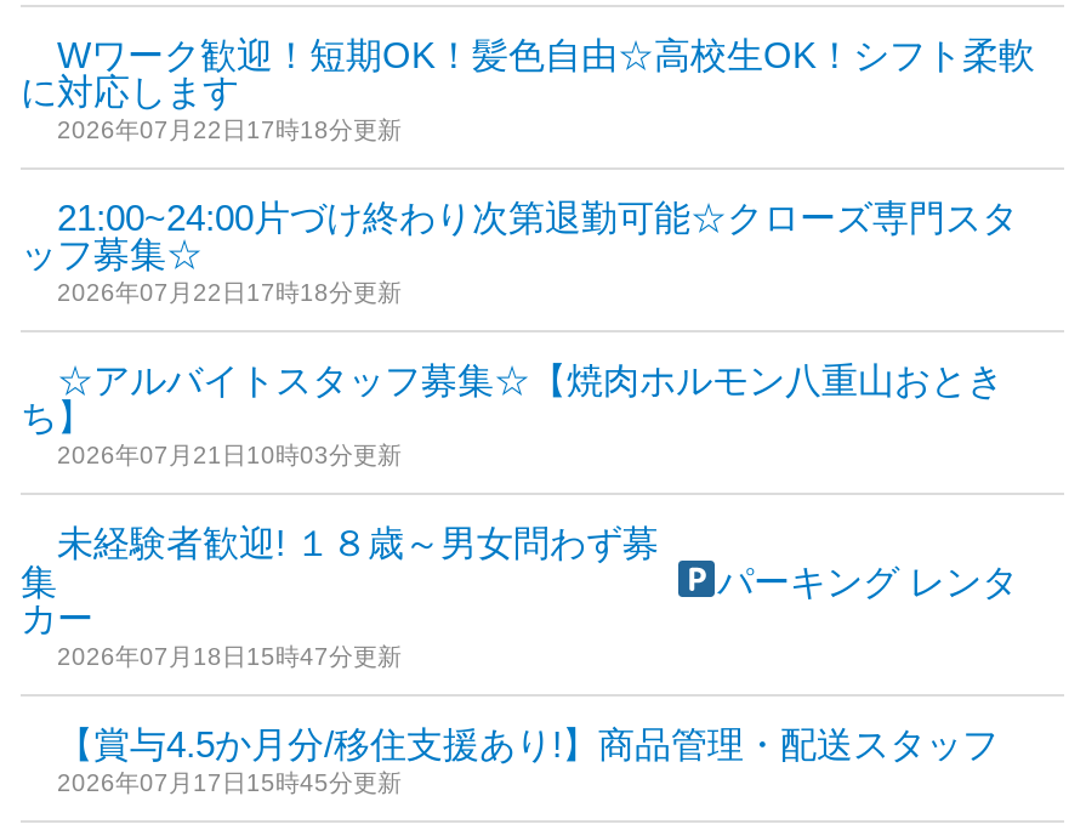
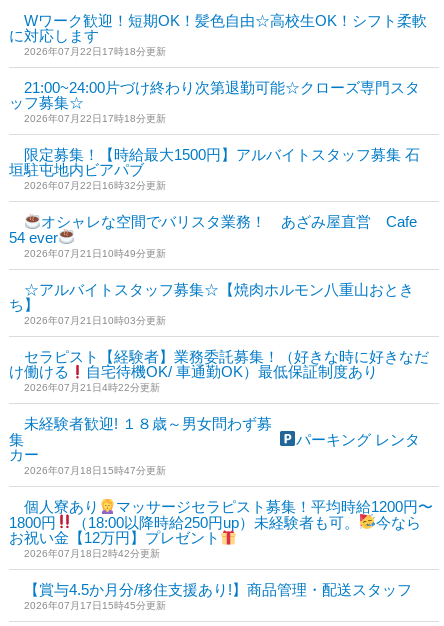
none -> [9,146,420,259] 限定募集！【時給最大1500円】アルバイトスタッフ募集 石 | 垣駐屯地内ビアパブ | 2026年07月22日16時32分更新 | オシャレな空間でバリスタ業務！ あざみ屋直営 Cafe | 54 ever | 2026年07月21日10時49分更新
none -> [9,348,429,393] セラピスト【経験者】業務委託募集！（好きな時に好きなだ | け働ける | 自宅待機OK/ 車通勤OK）最低保証制度あり | 2026年07月21日4時22分更新
none -> [9,498,433,559] 個人寮あり | マッサージセラピスト募集！平均時給1200円〜 | 1800円 | （18:00以降時給250円up）未経験者も可。 | 今なら | お祝い金【12万円】プレゼント | 2026年07月18日2時42分更新

